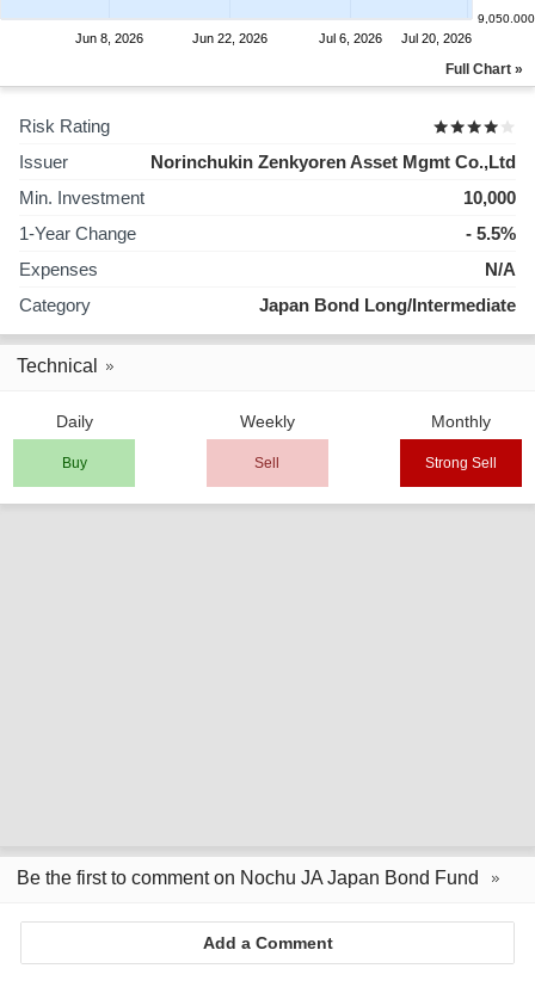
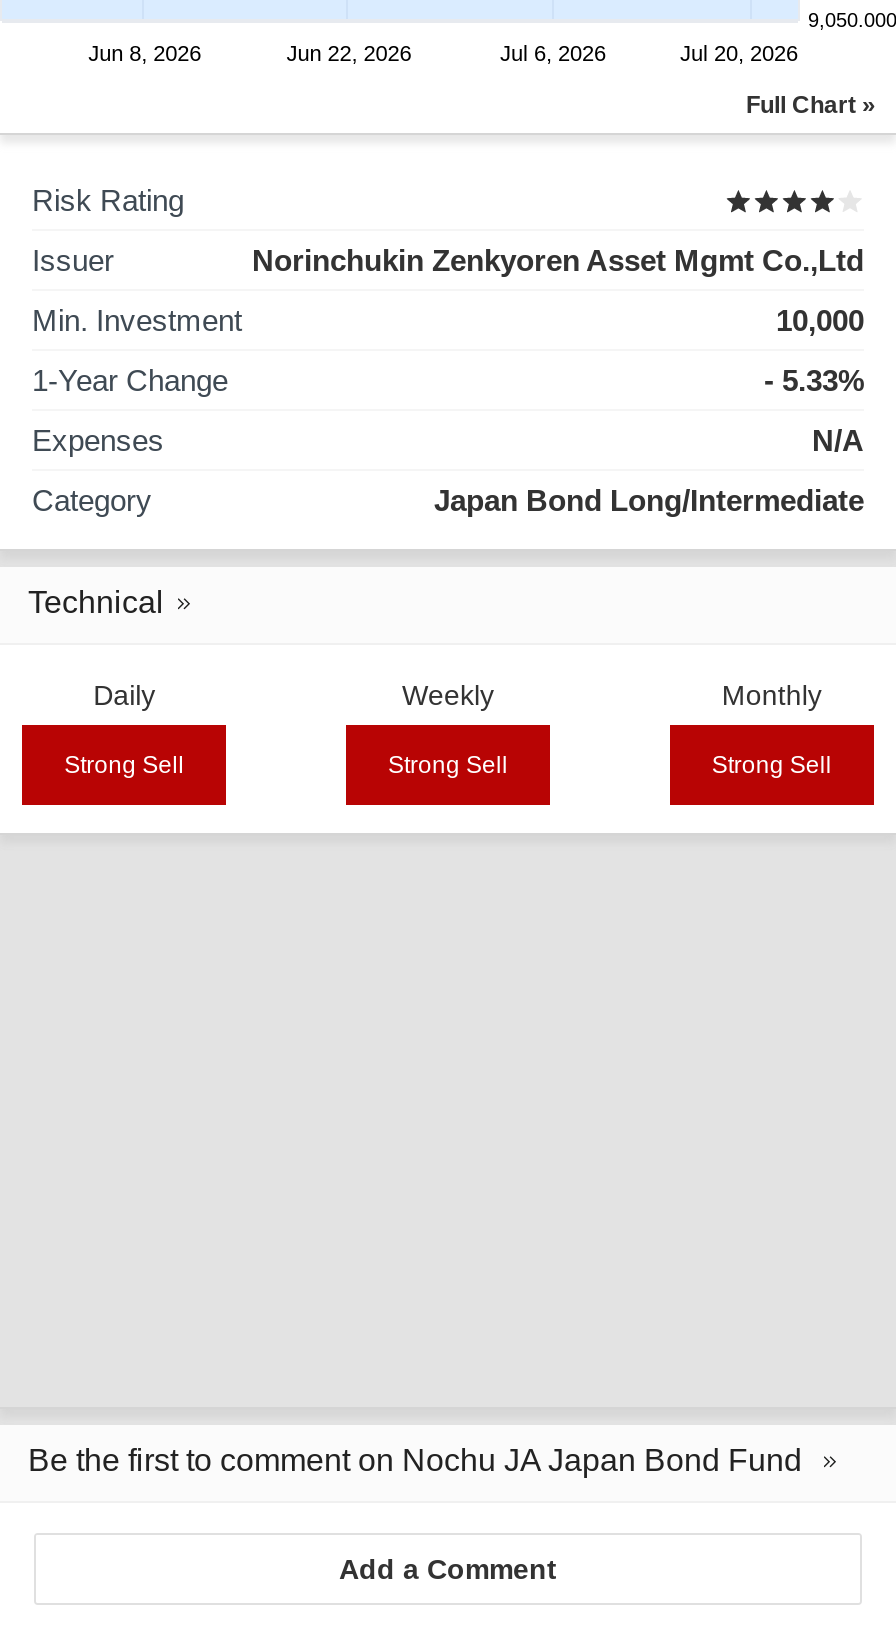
[466,223,516,244] - 5.5% -> [764,363,864,397] - 5.33%
[62,455,280,472] Buy | Sell -> [64,751,508,779] Strong Sell | Strong Sell

